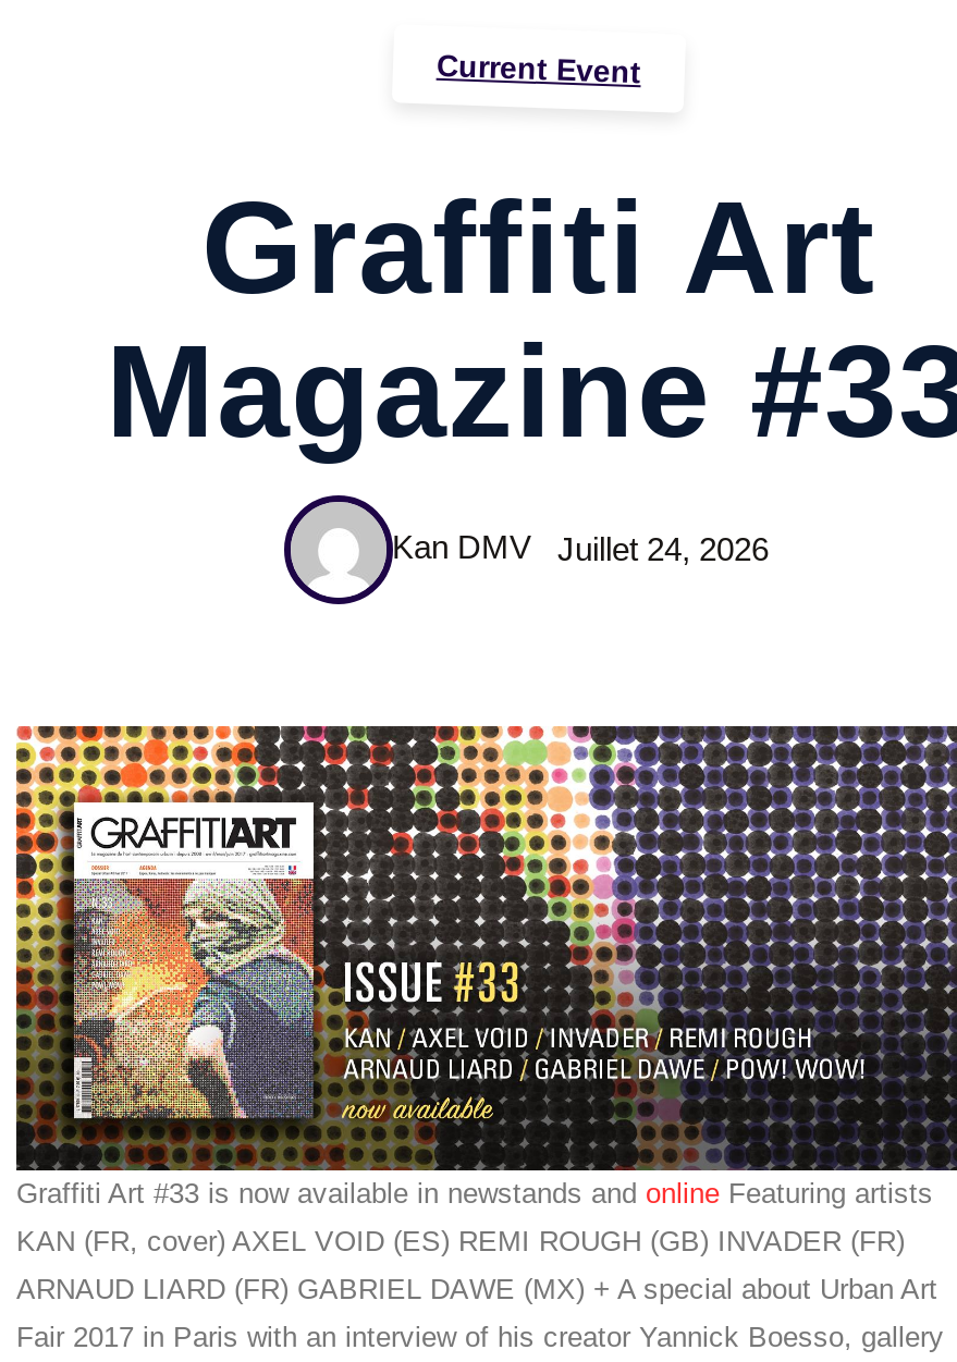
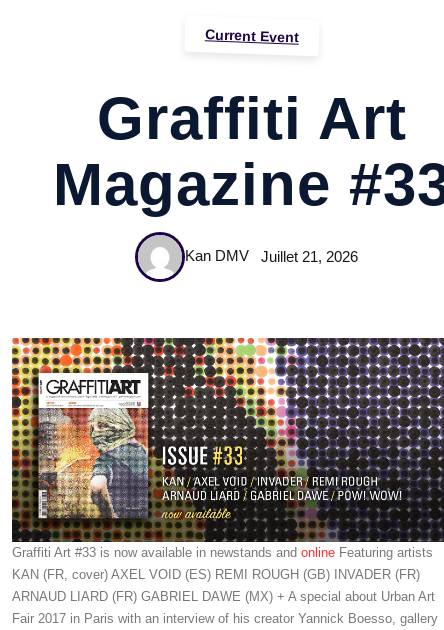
[392,528,769,567] Kan DMV Juillet 24, 2026 -> [184,247,357,265] Kan DMV Juillet 21, 2026

